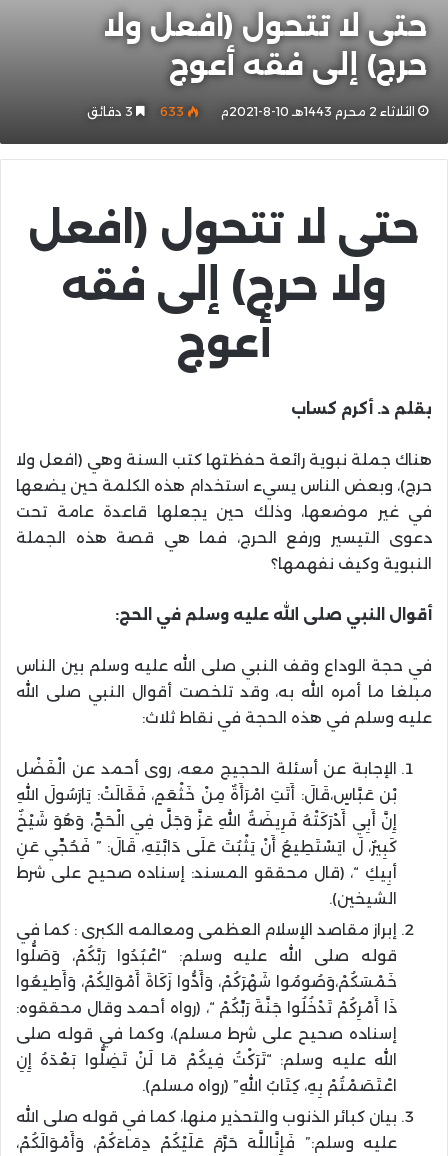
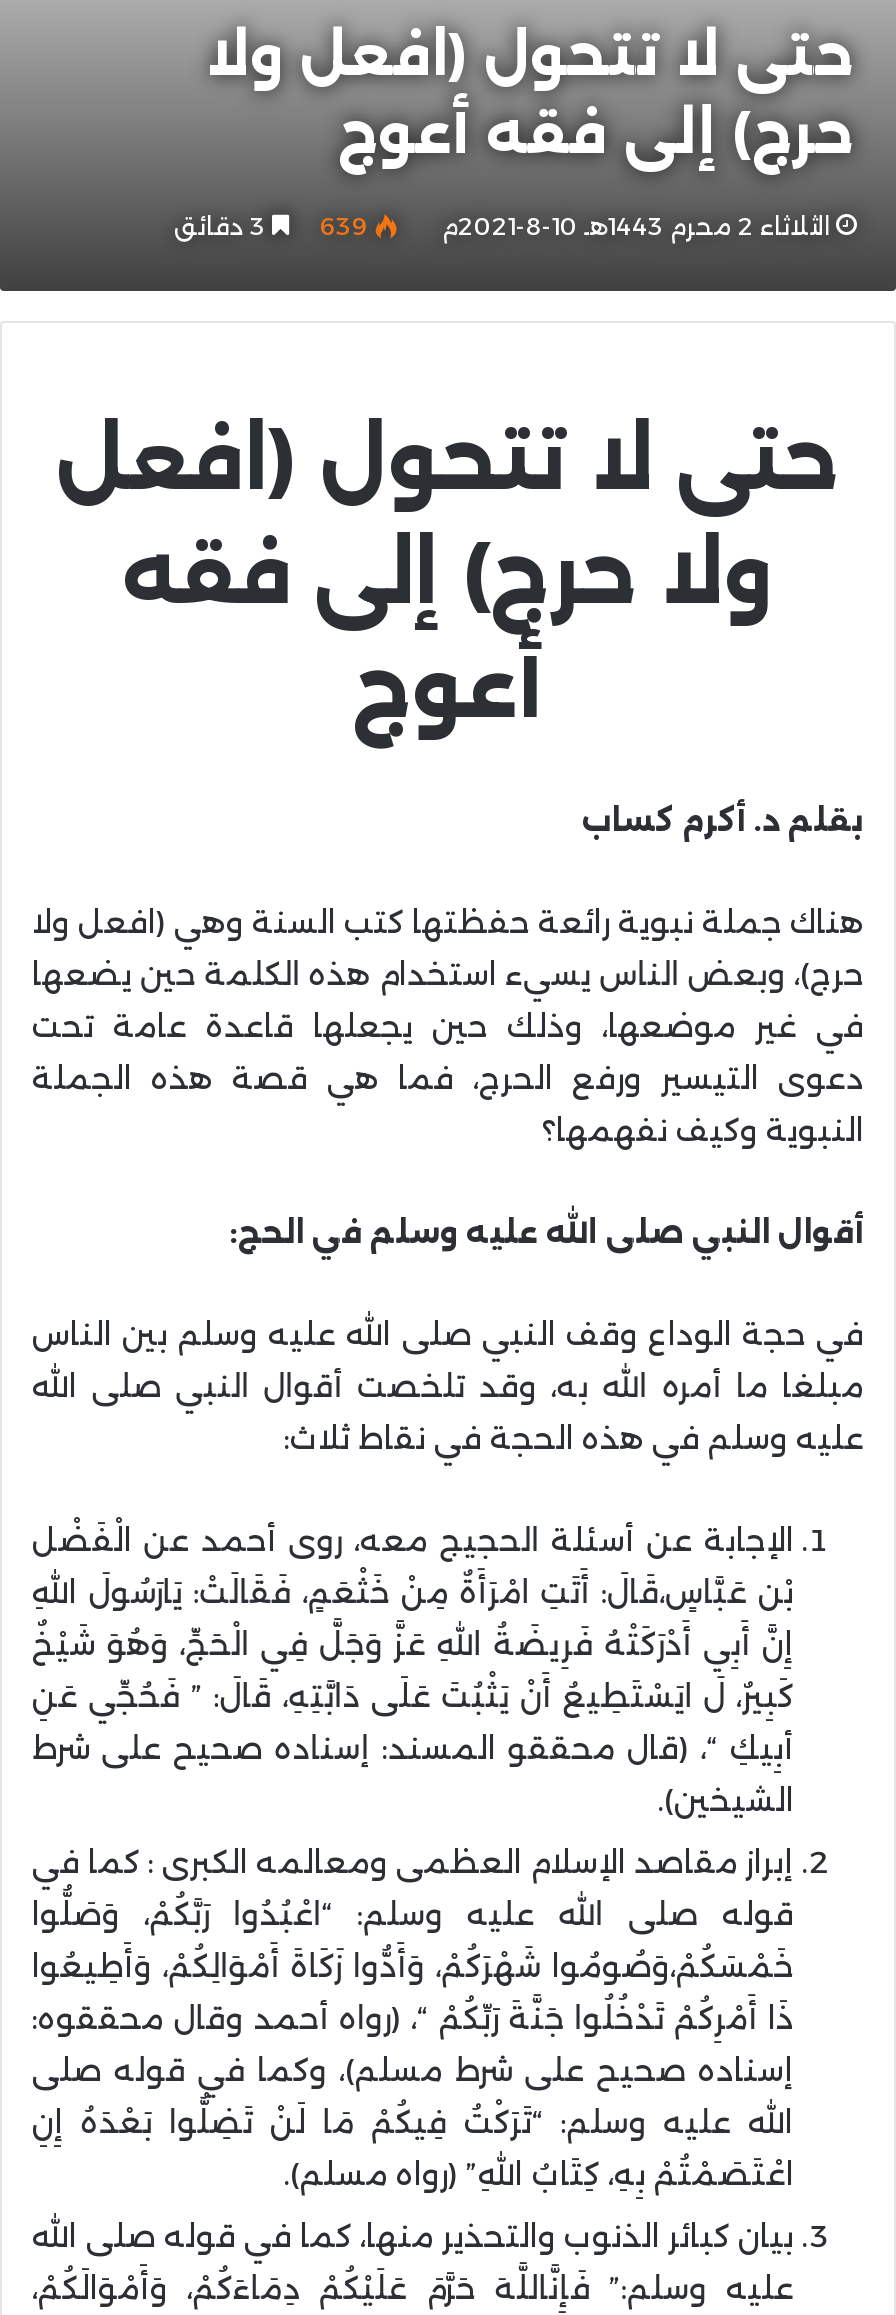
[160,104,184,119] 633 -> [320,211,368,241] 639

